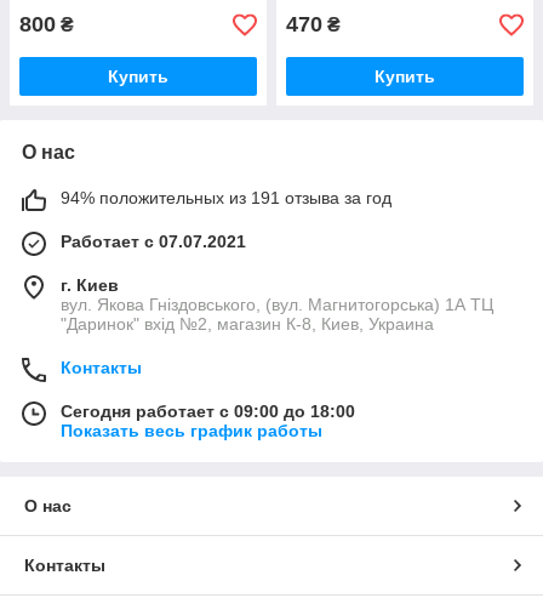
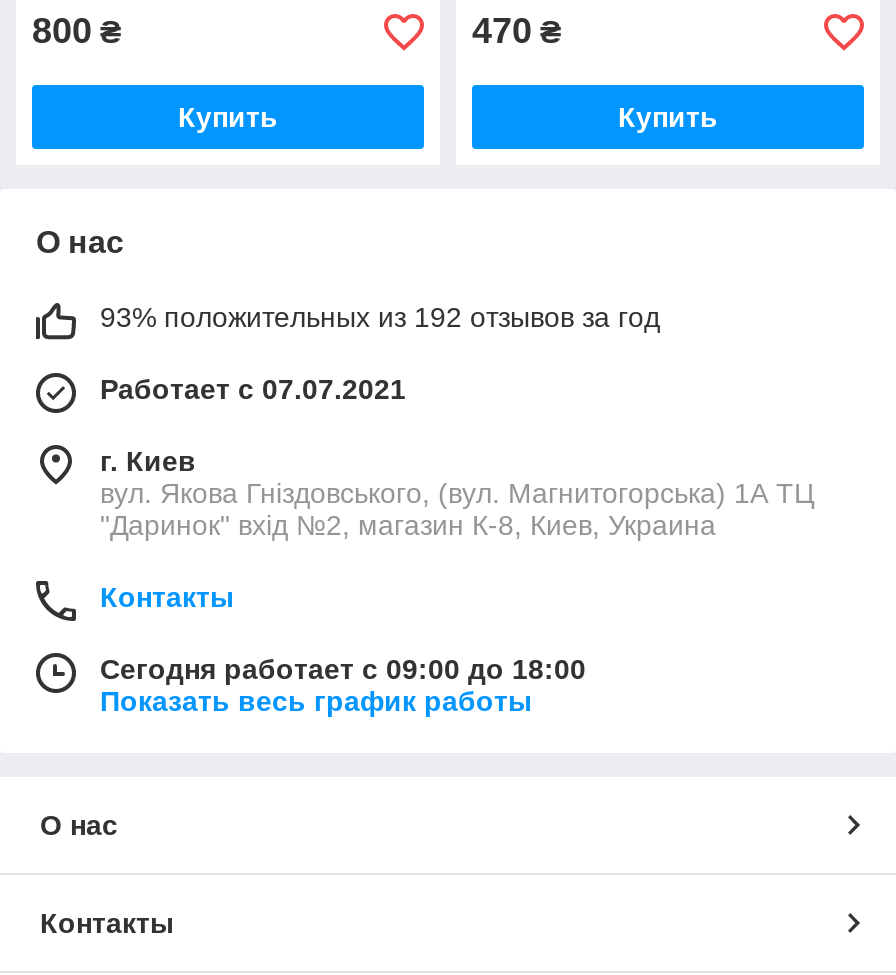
[61,188,391,207] 94% положительных из 191 отзыва за год -> [100,301,660,333] 93% положительных из 192 отзывов за год

